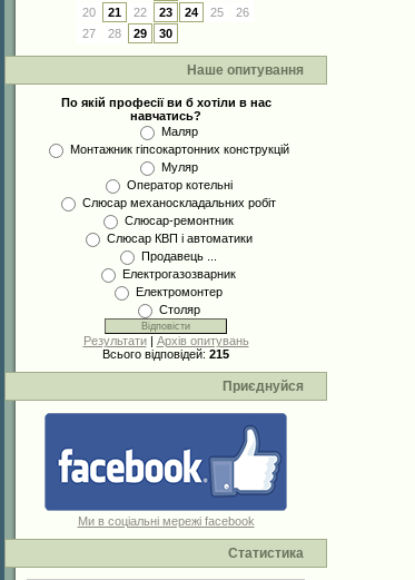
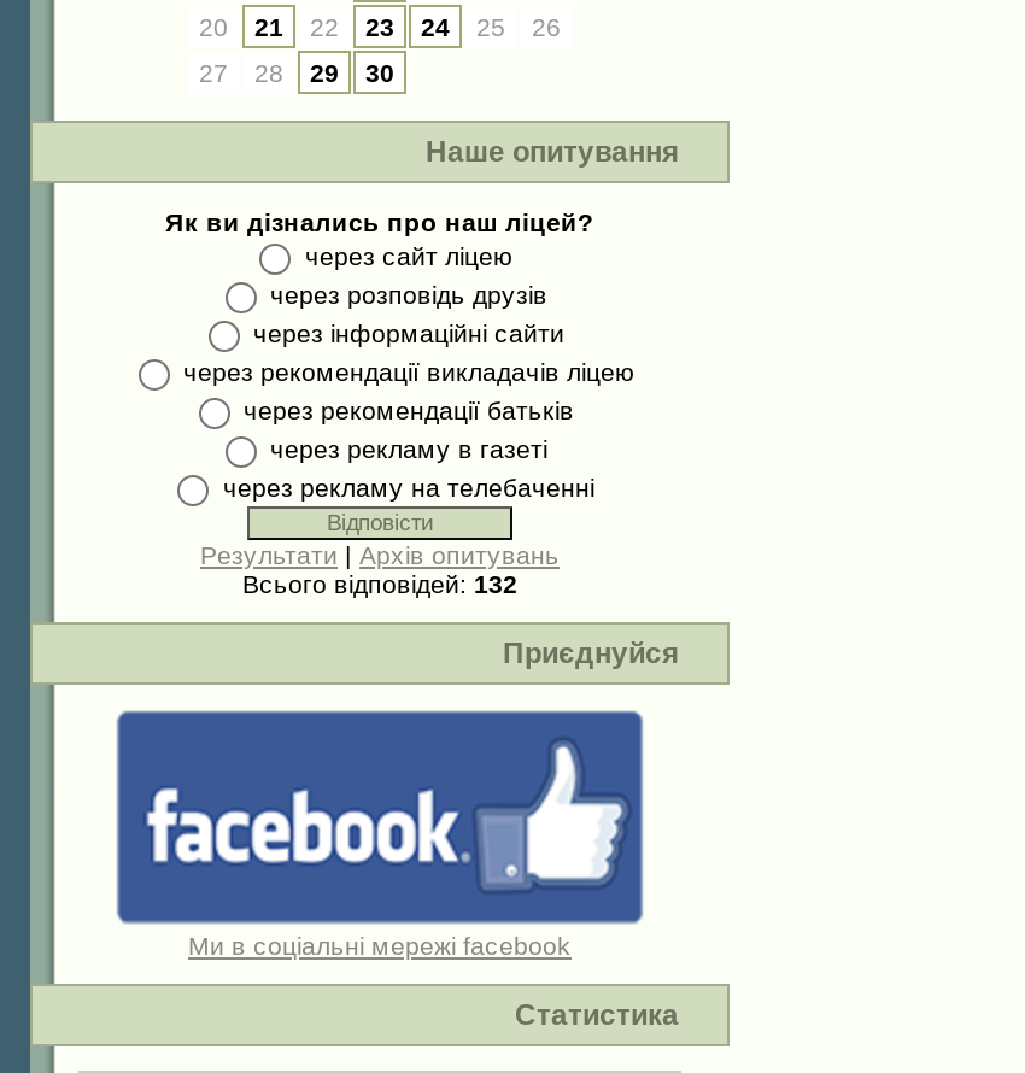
[61,96,289,316] По якій професії ви б хотіли в нас | навчатись? | Маляр | Монтажник гіпсокартонних конструкцій | Муляр | Оператор котельні | Слюсар механоскладальних робіт | Слюсар-ремонтник | Слюсар КВП і автоматики | Продавець ... | Електрогазозварник | Електромонтер | Столяр -> [165,208,634,502] Як ви дізнались про наш ліцей? | через сайт ліцею | через розповідь друзів | через інформаційні сайти | через рекомендації викладачів ліцею | через рекомендації батьків | через рекламу в газеті | через рекламу на телебаченні
[102,348,229,361] Всього відповідей:215 -> [242,570,517,599] Всього відповідей:132

